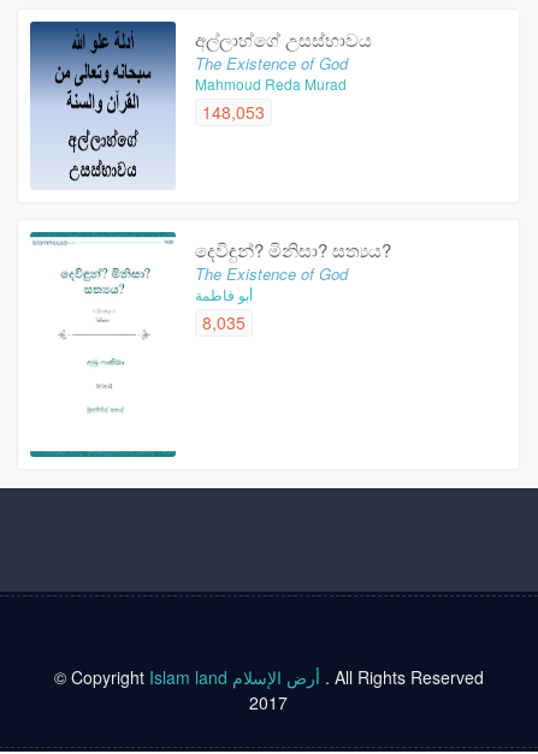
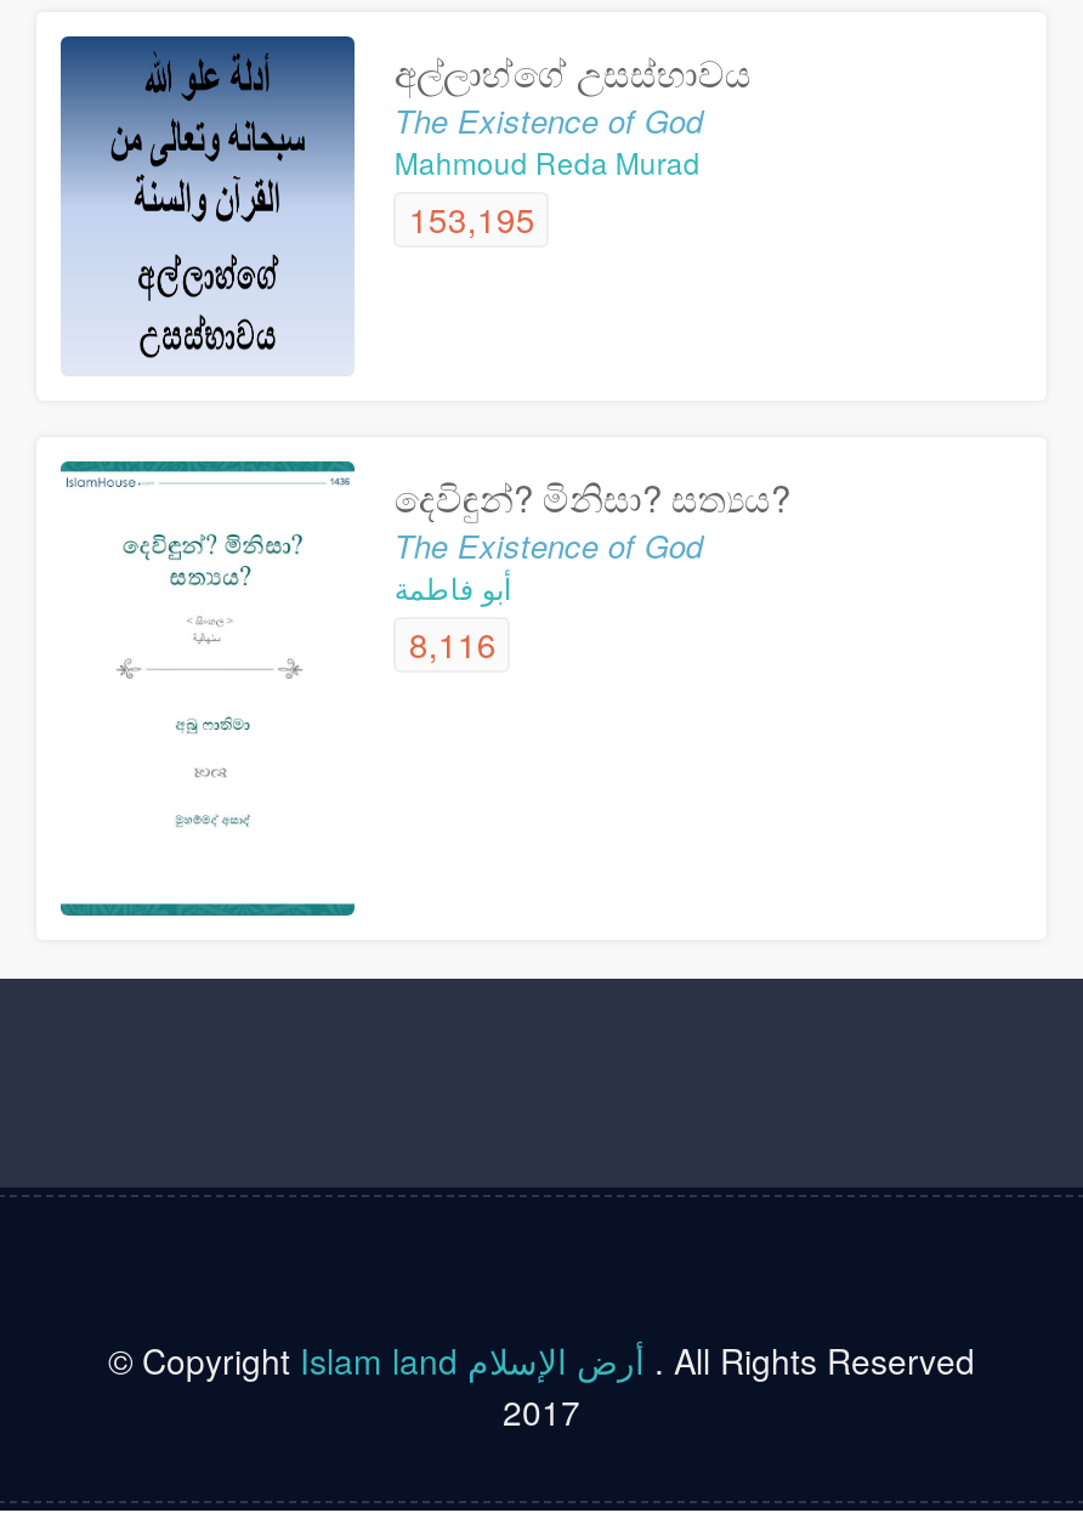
[203,100,265,124] 148,053 -> [409,194,535,243] 153,195
[203,310,246,334] 8,035 -> [409,619,496,668] 8,116

